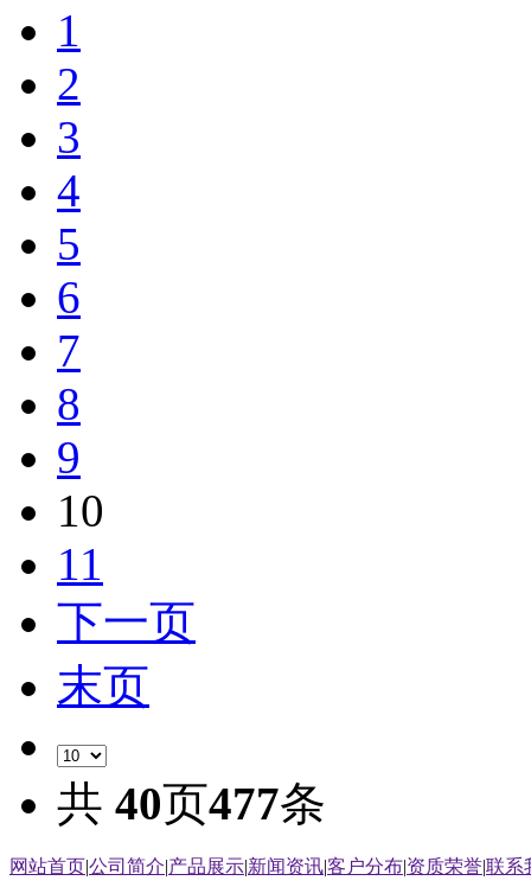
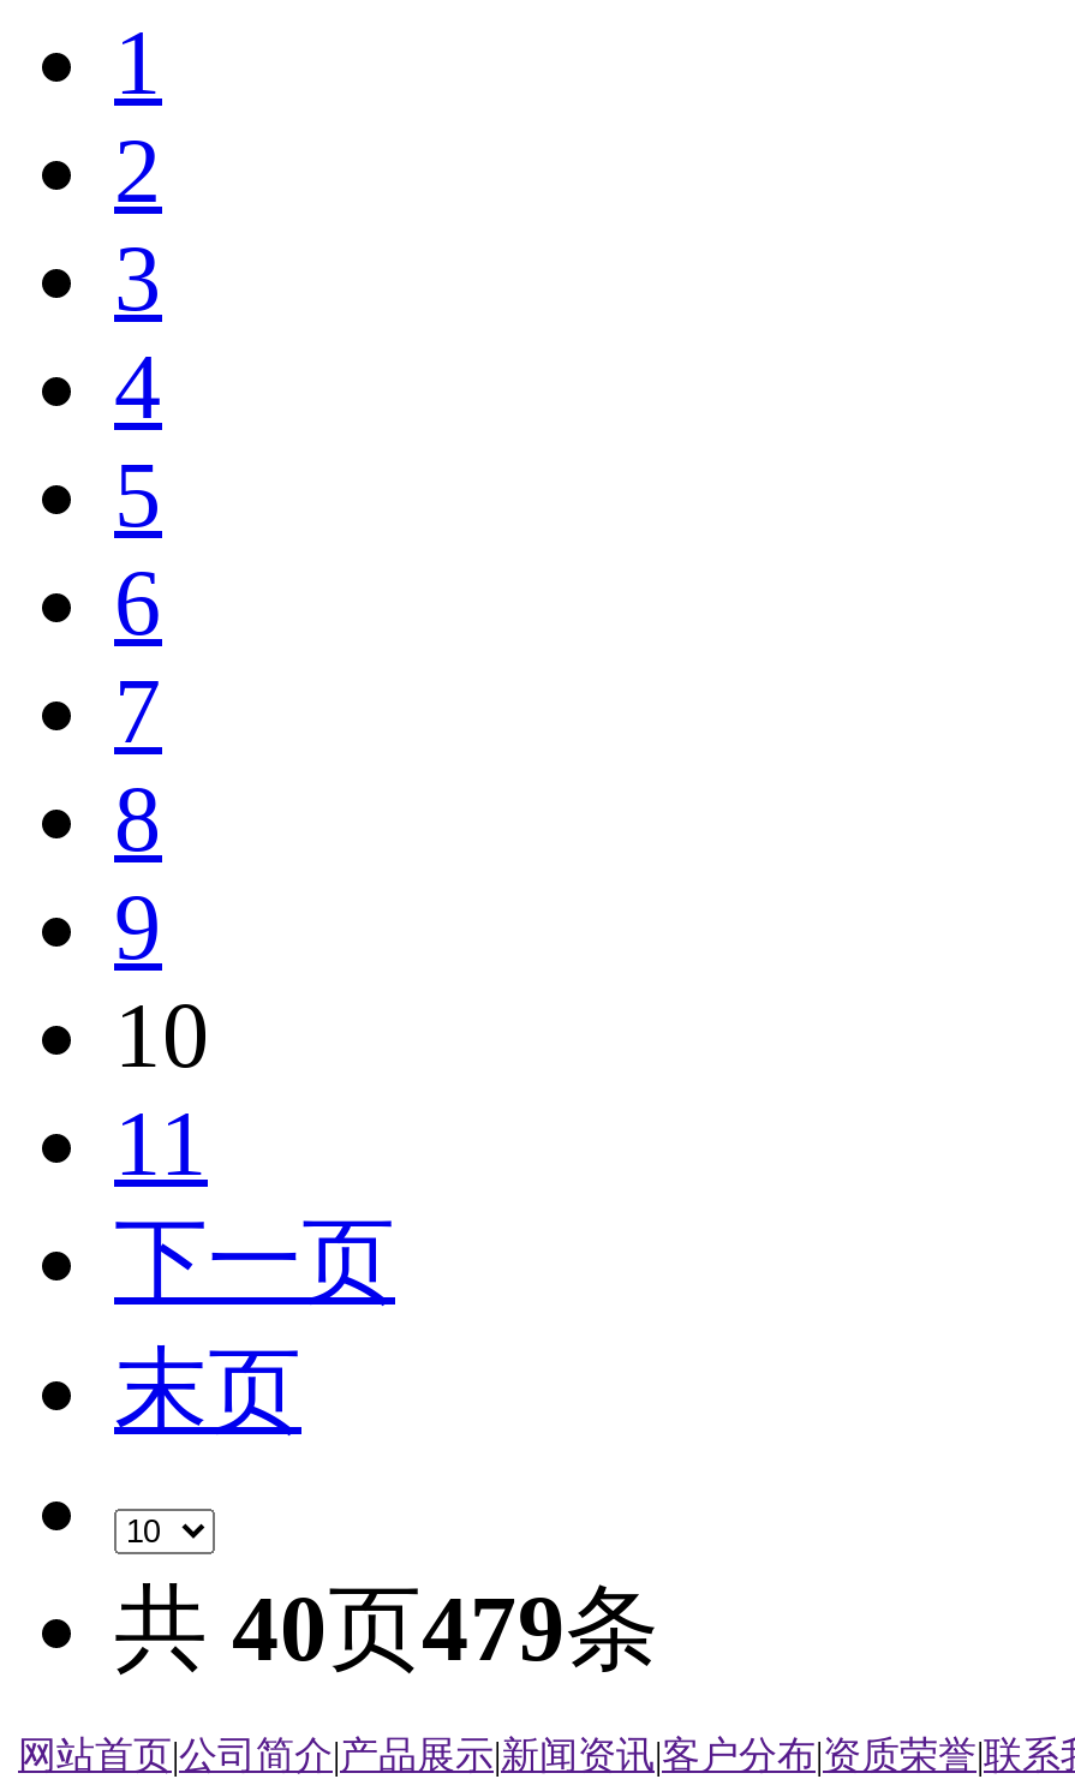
[57,778,326,829] 共40页477条 -> [114,1575,659,1679] 共40页479条

